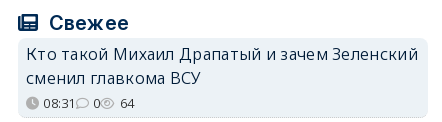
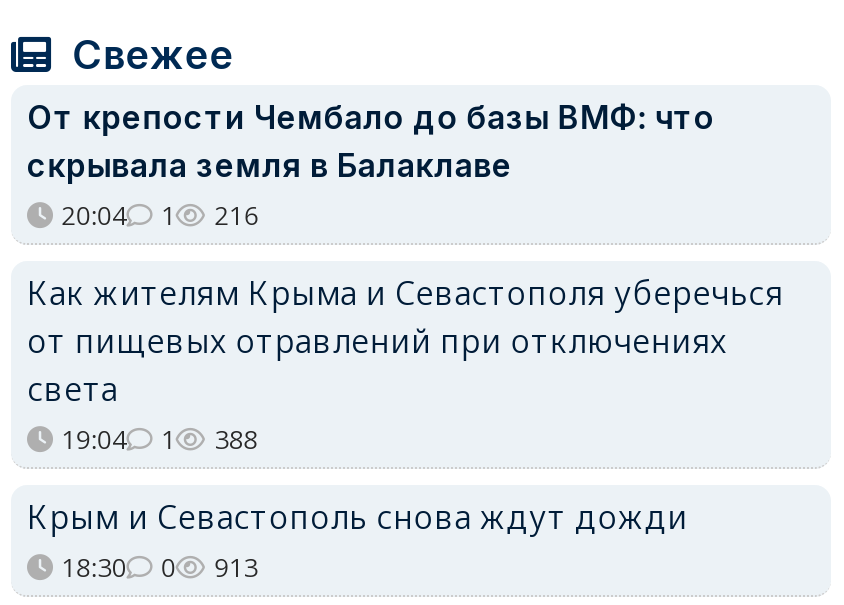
[26,43,418,112] Кто такой Михаил Драпатый и зачем Зеленский | сменил главкома ВСУ | 08:31 -> [27,97,784,585] От крепости Чембало до базы ВМФ: что | скрывала земля в Балаклаве | 20:04 | 1 | 216 | Как жителям Крыма и Севастополя уберечься | от пищевых отравлений при отключениях | света | 19:04 | 1 | 388 | Крым и Севастополь снова ждут дожди | 18:30
[120,94,134,112] 64 -> [214,549,258,585] 913

